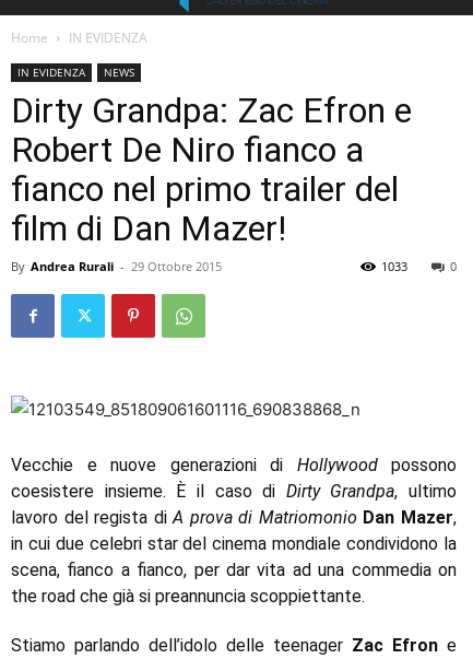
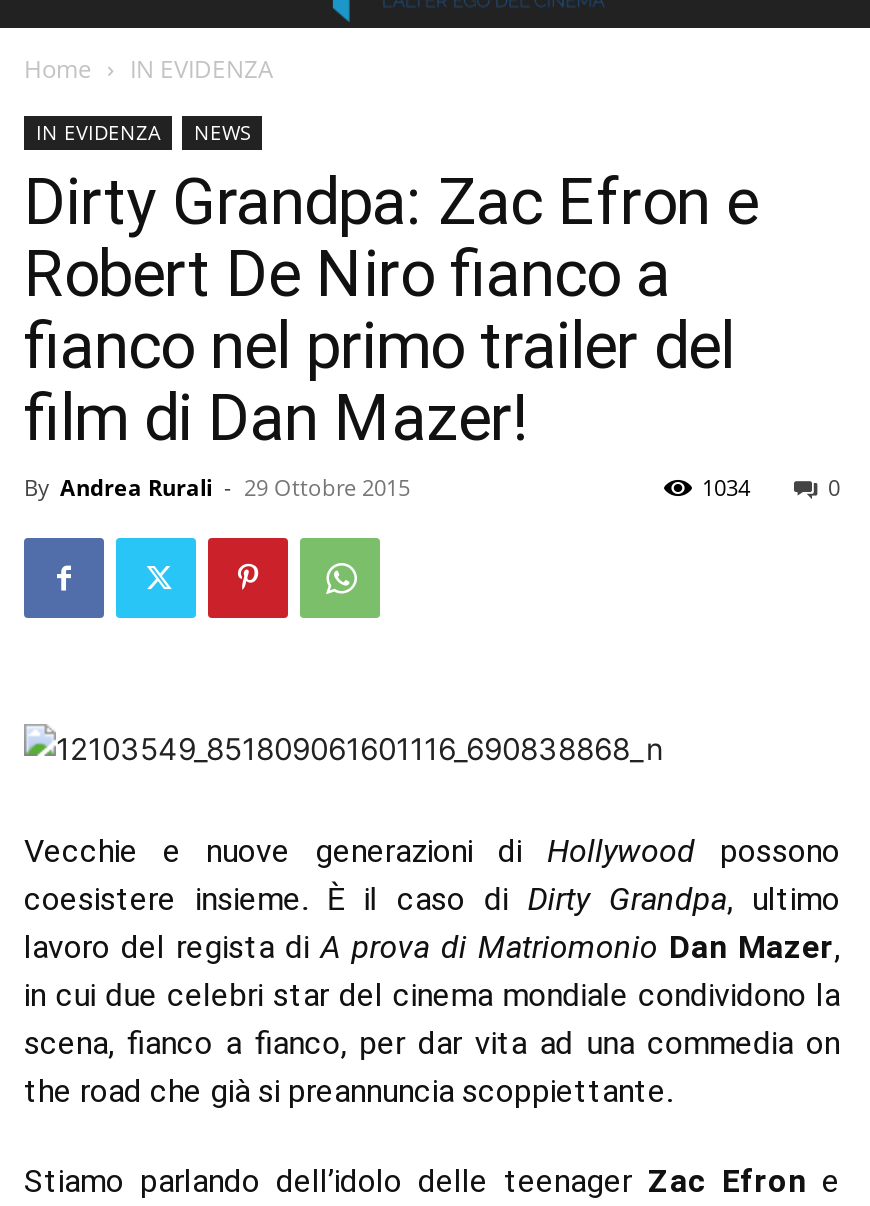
[381,258,407,274] 1033 -> [702,472,750,502] 1034

